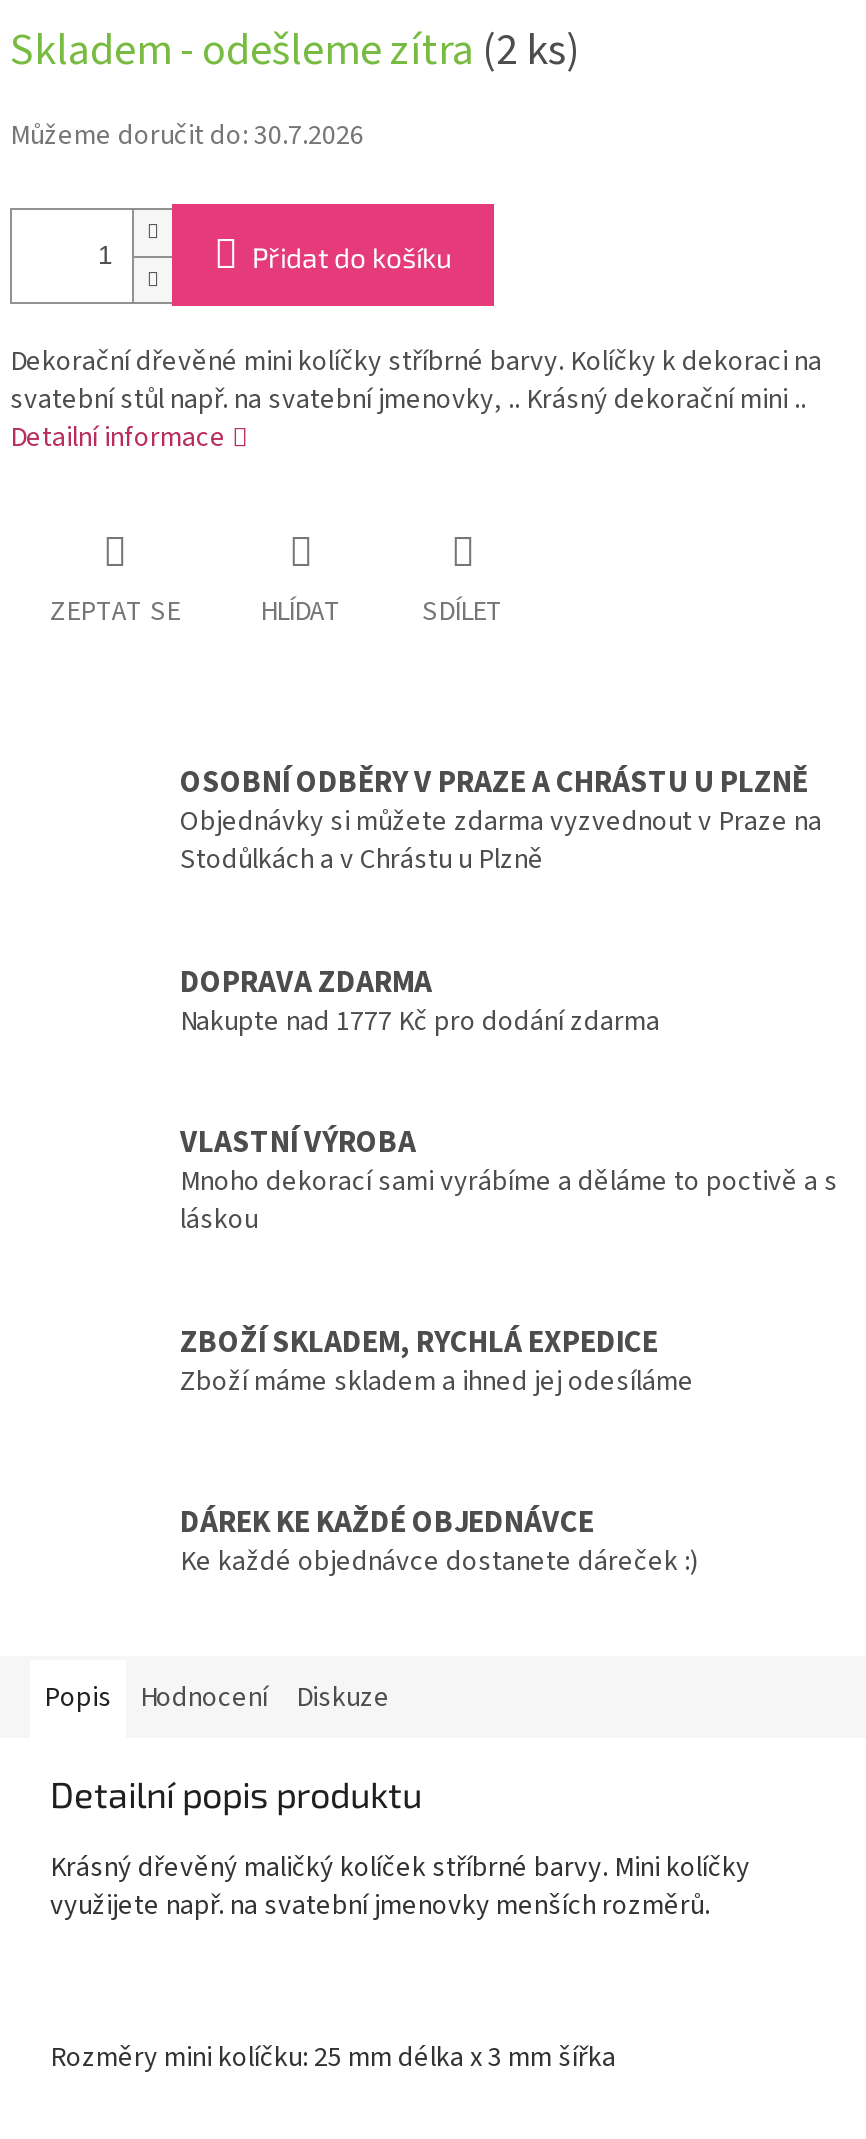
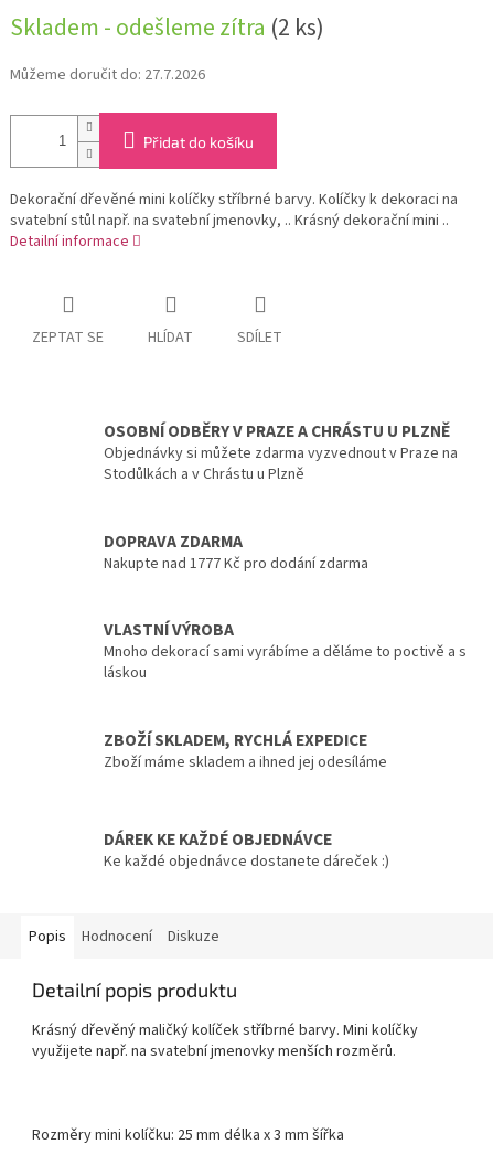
[10,117,364,157] Můžeme doručit do: 30.7.2026 -> [10,64,205,86] Můžeme doručit do: 27.7.2026

